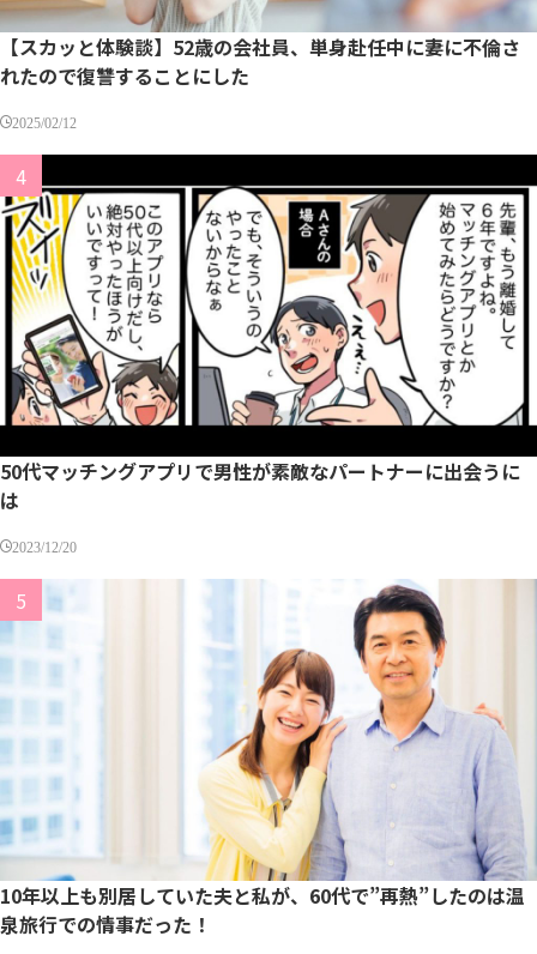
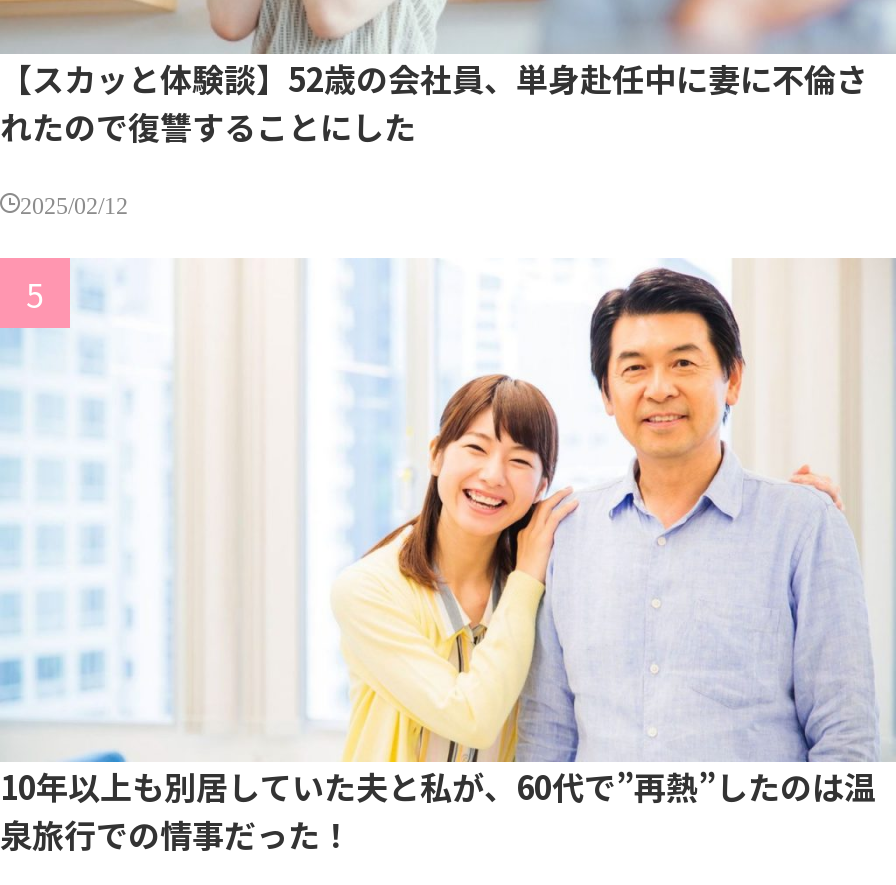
[0,153,533,554] [image] | 50代マッチングアプリで男性が素敵なパートナーに出会うに | は | 2023/12/20 -> none

